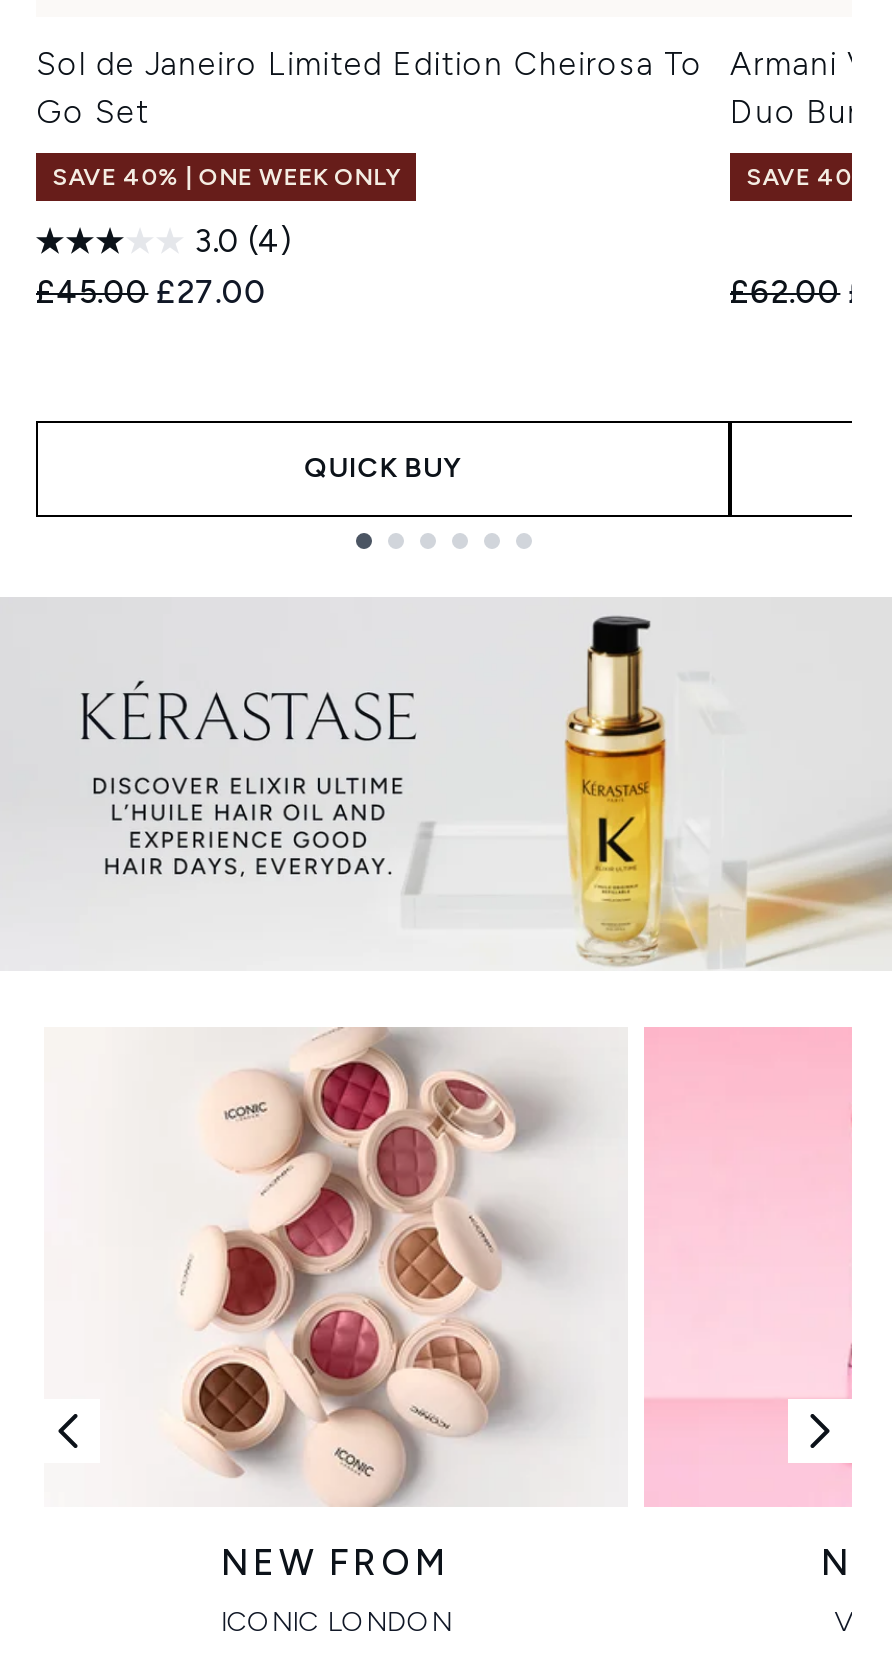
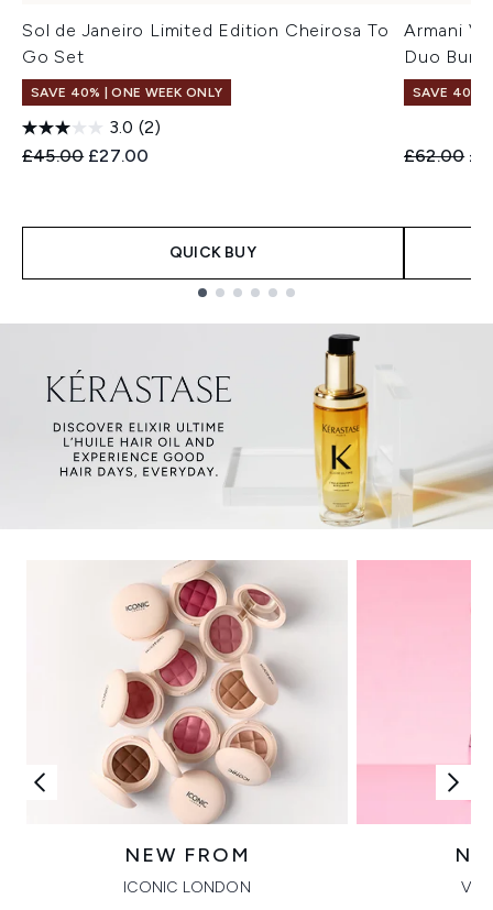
[194,221,292,259] 3.0 (4) -> [109,117,161,138] 3.0 (2)

